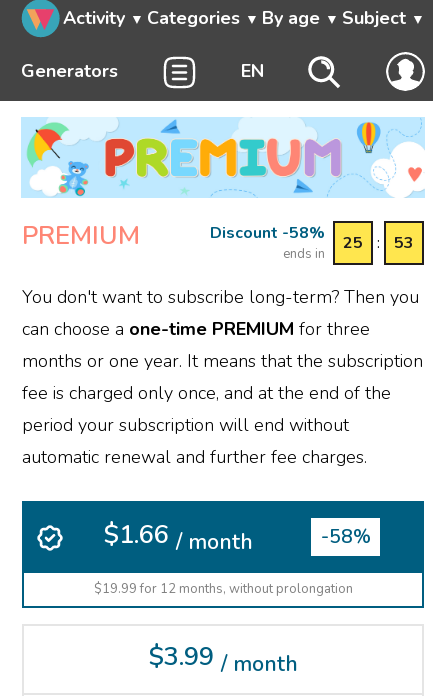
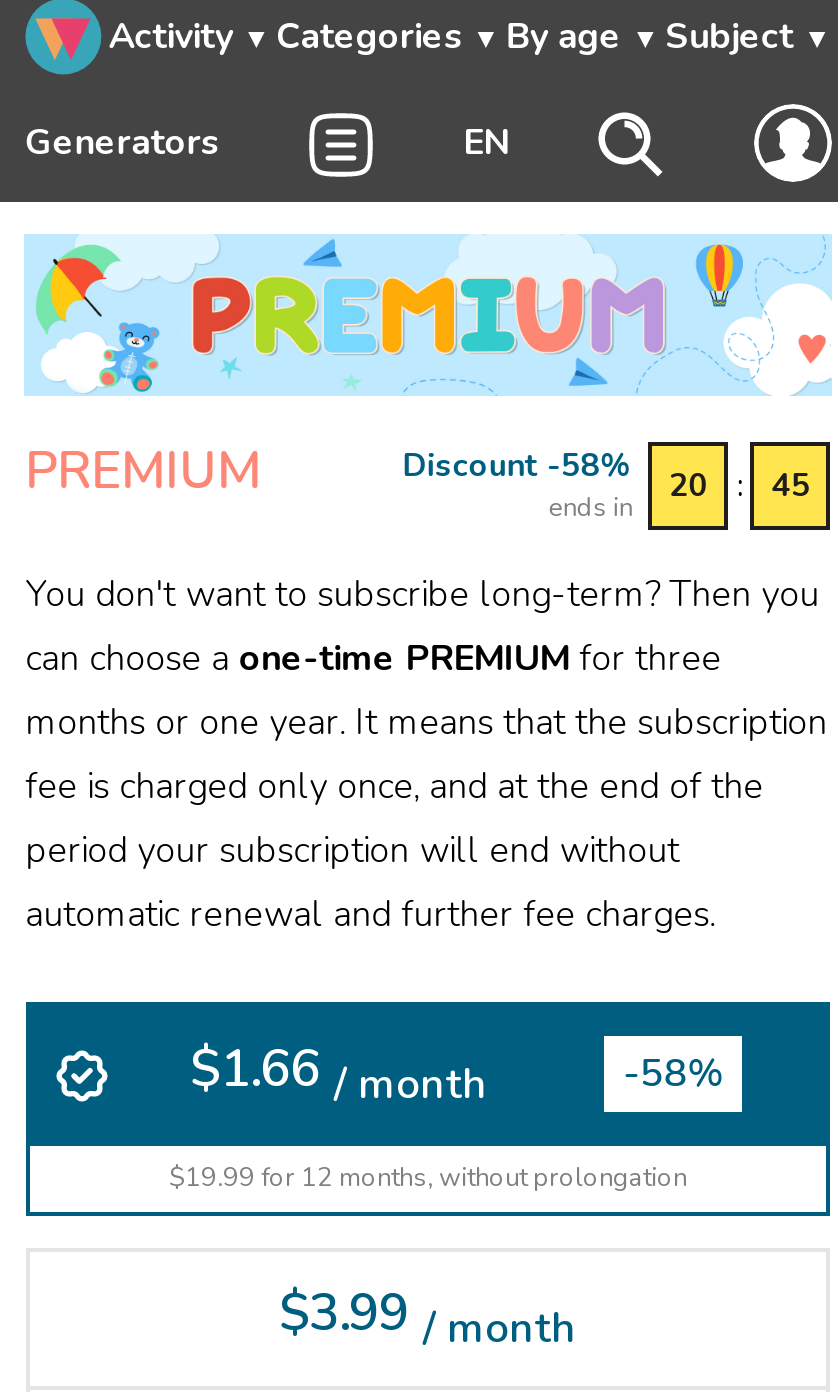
[343,232,363,254] 25 -> [669,463,709,507] 20
[394,232,414,254] 53 -> [771,463,811,507] 45

